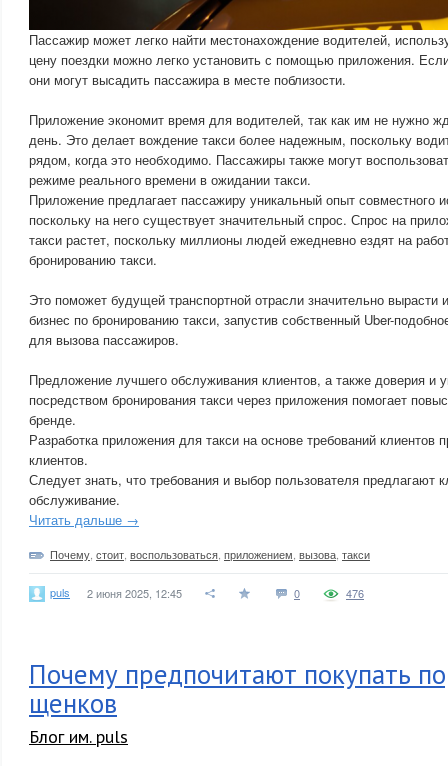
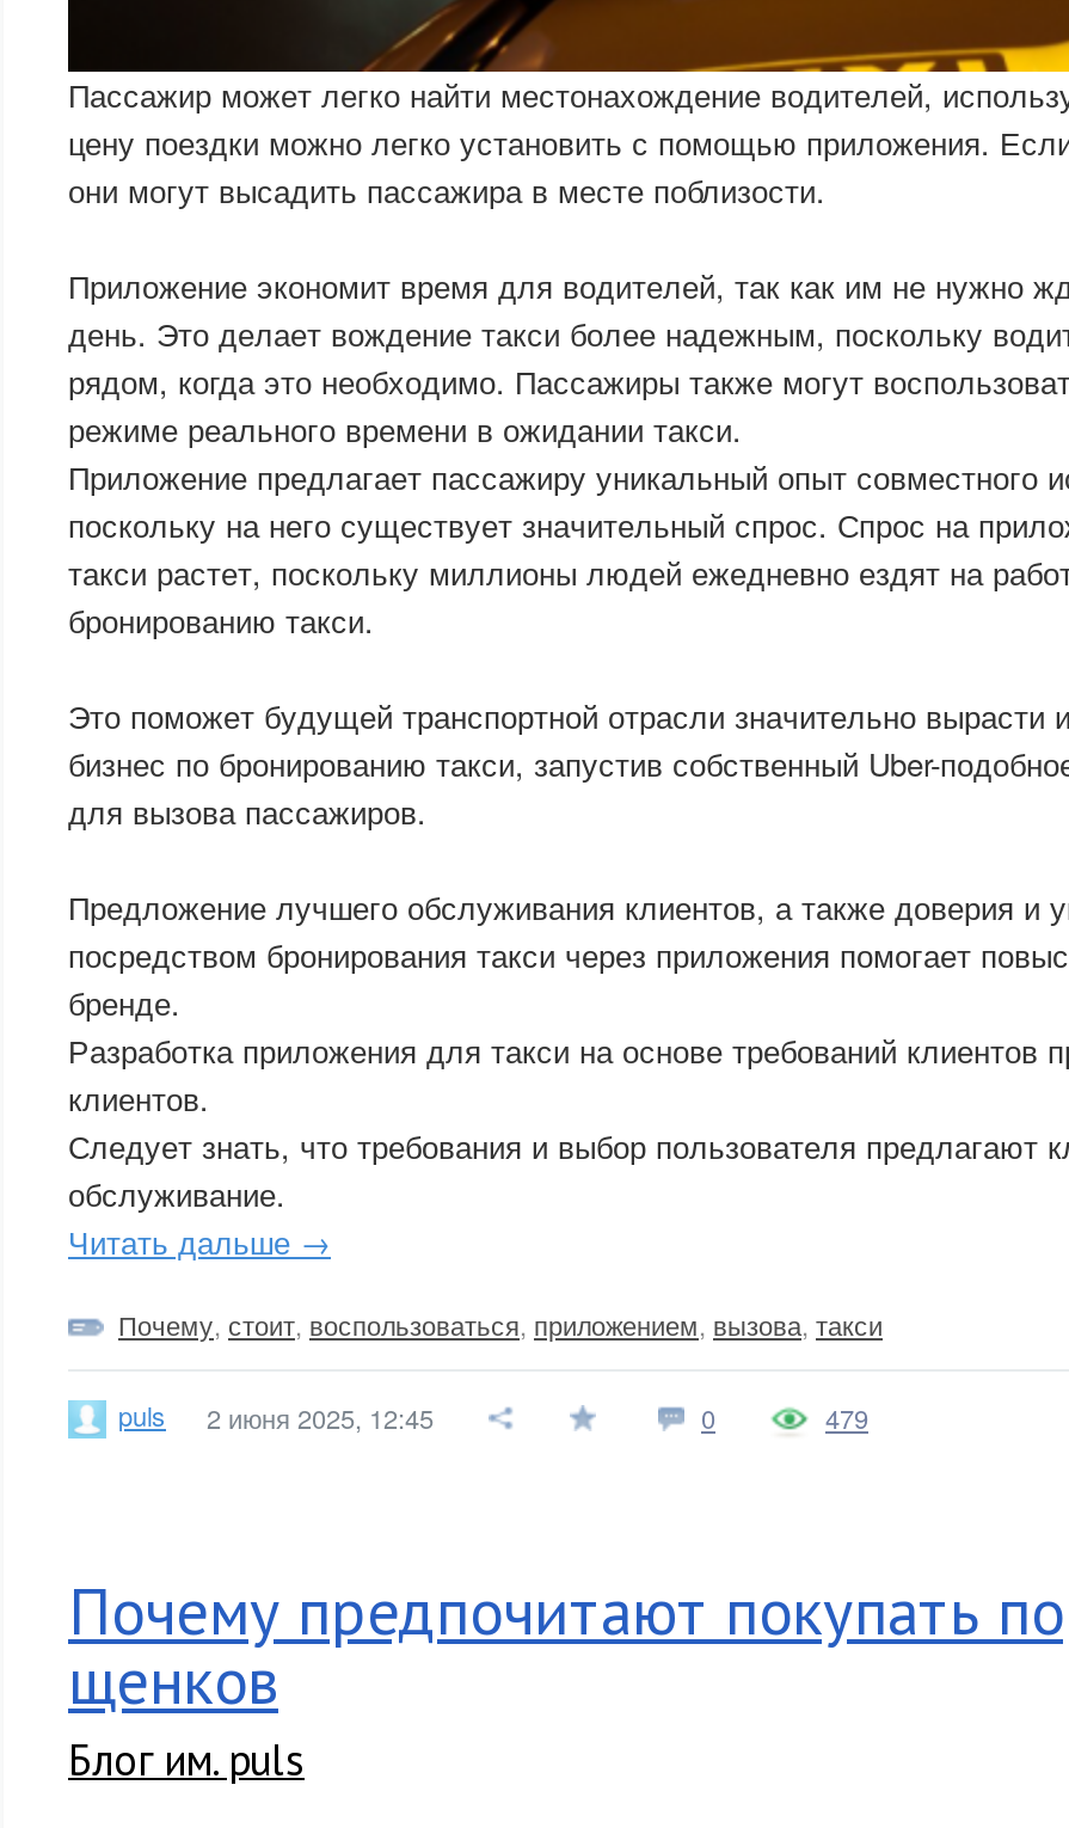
[346,585,364,601] 476 -> [825,1398,868,1436] 479

